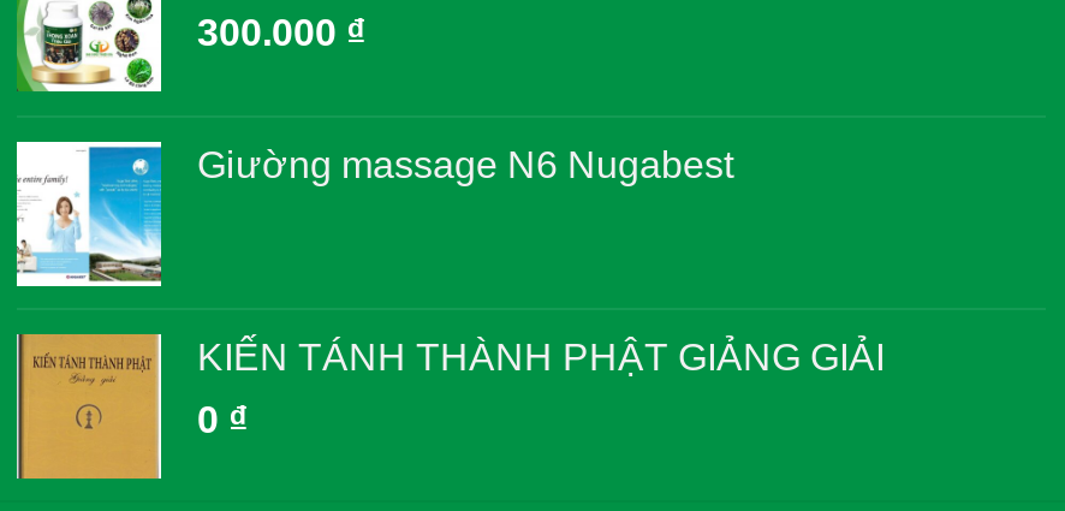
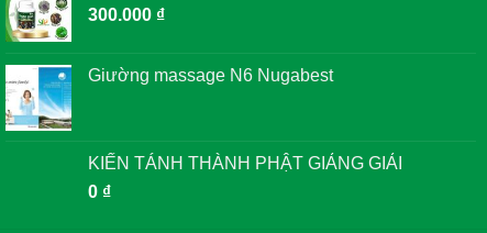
[14,332,163,481] [image] -> none

